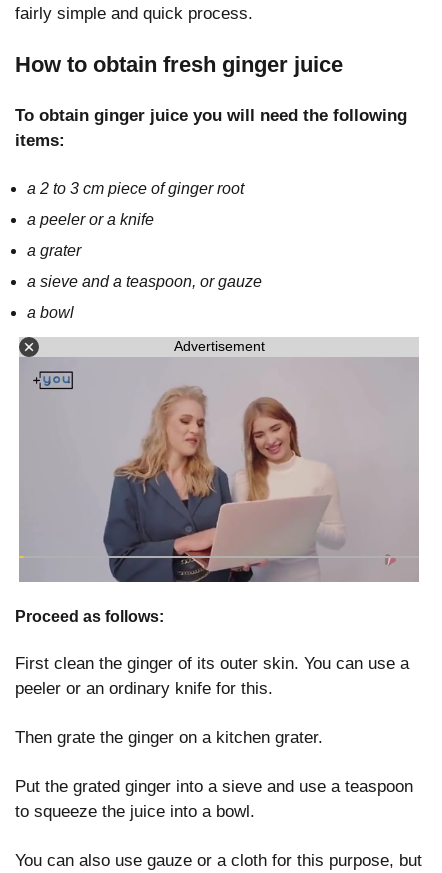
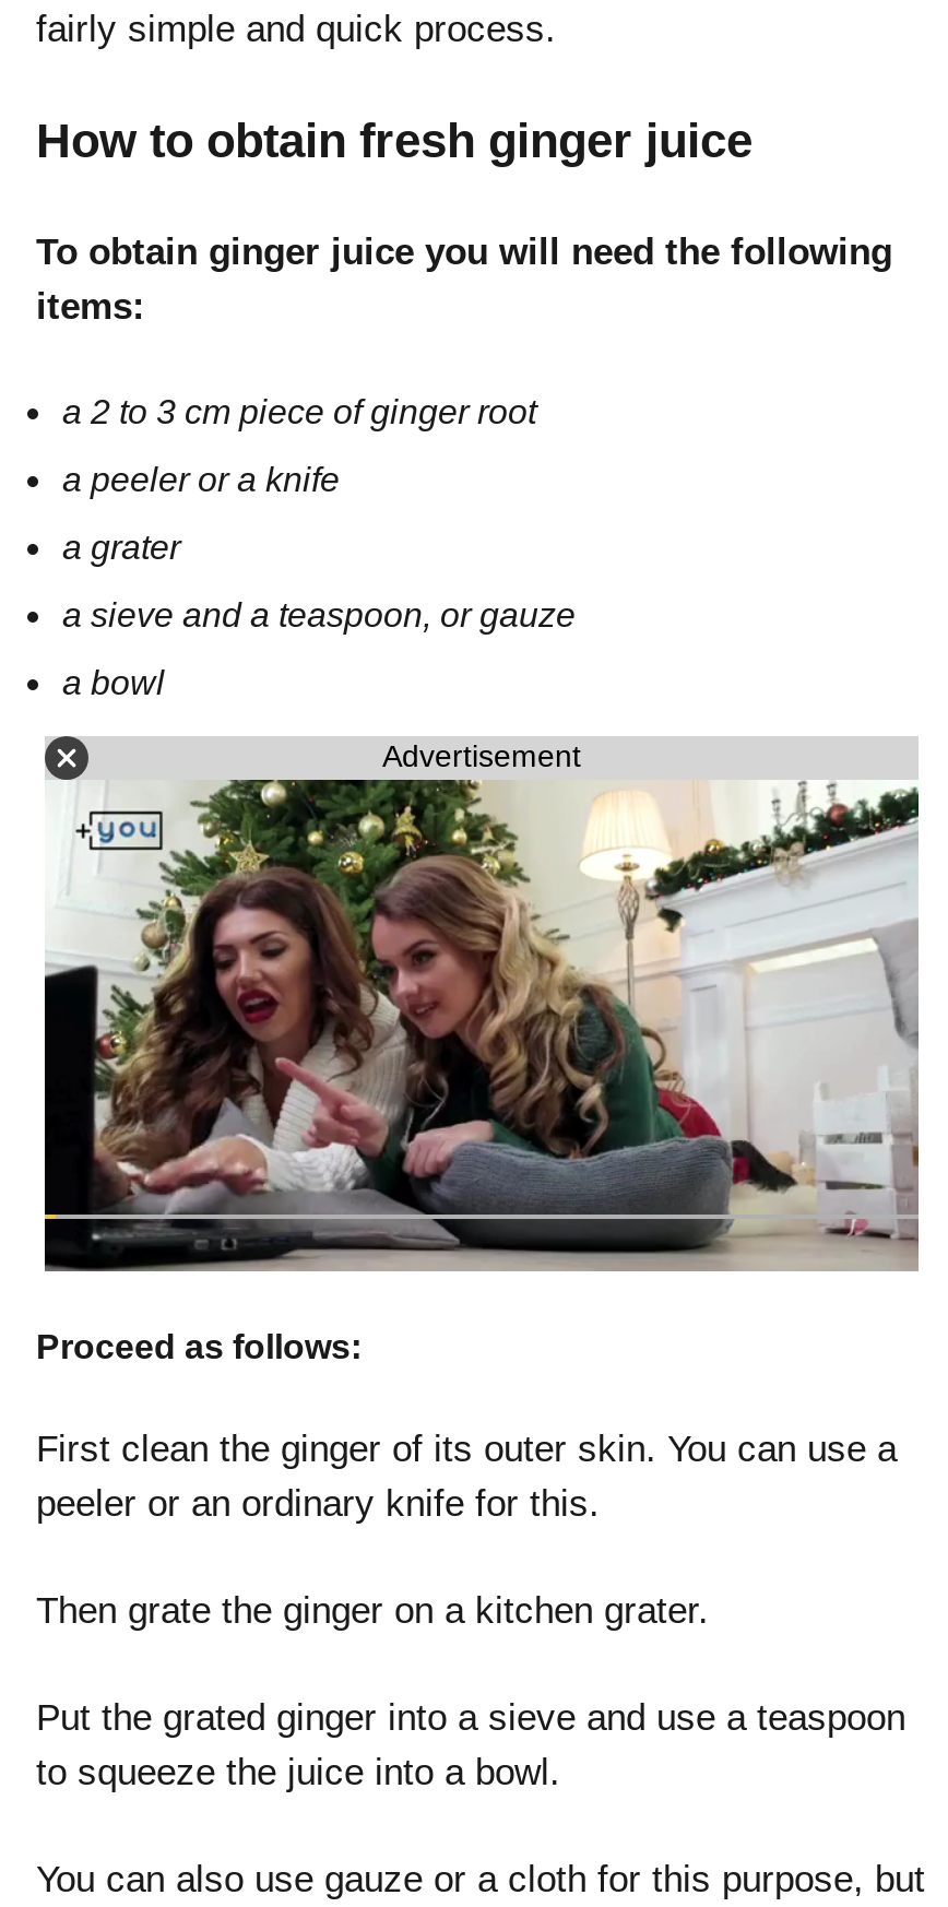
[19,357,419,583] [image] -> [45,778,919,1271] [image]

